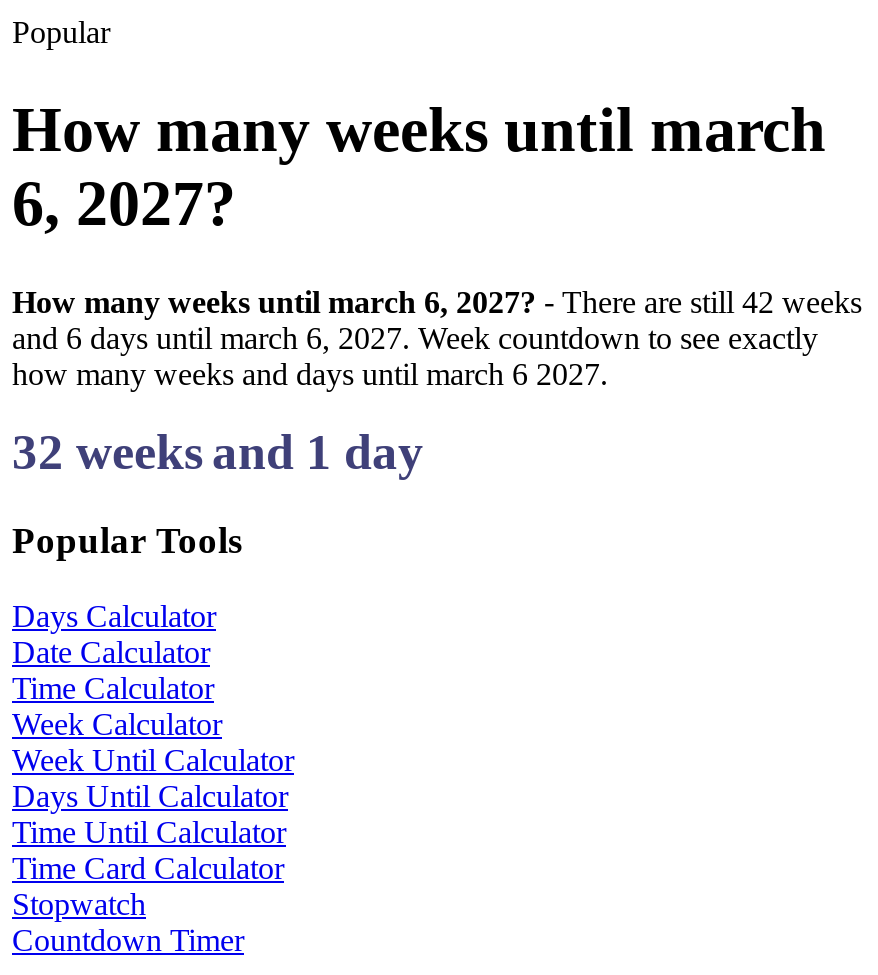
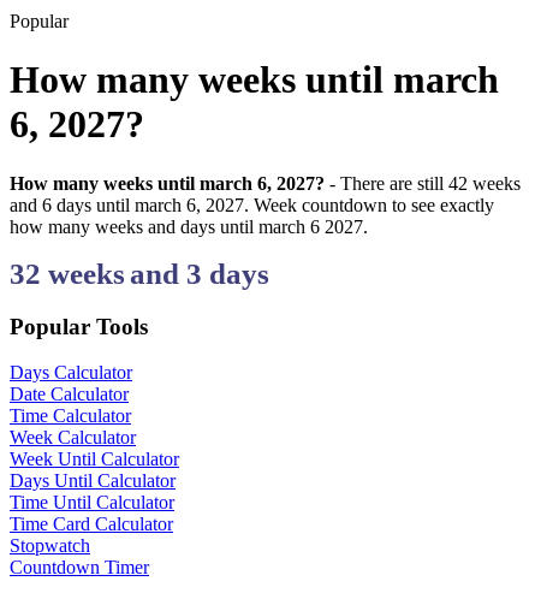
[12,425,424,479] 32 weeks and 1 day -> [10,257,269,290] 32 weeks and 3 days

